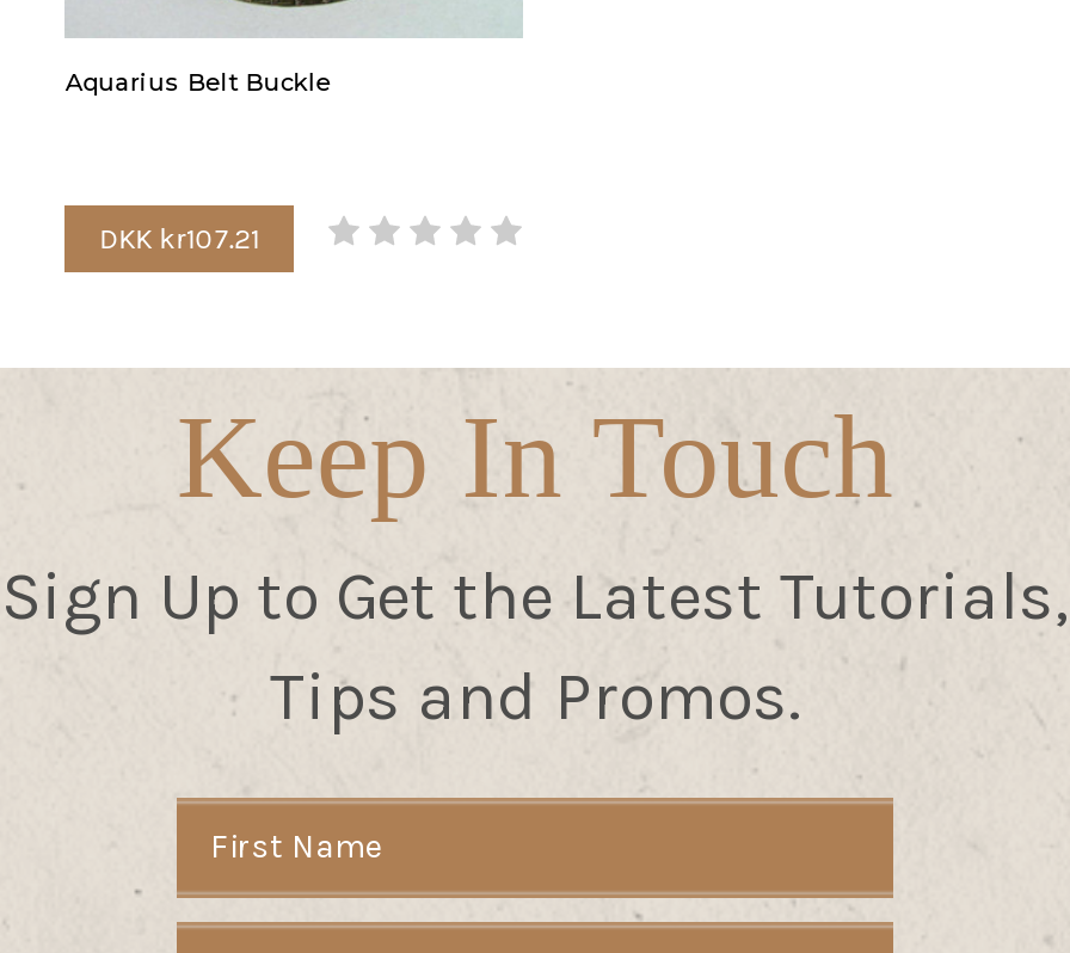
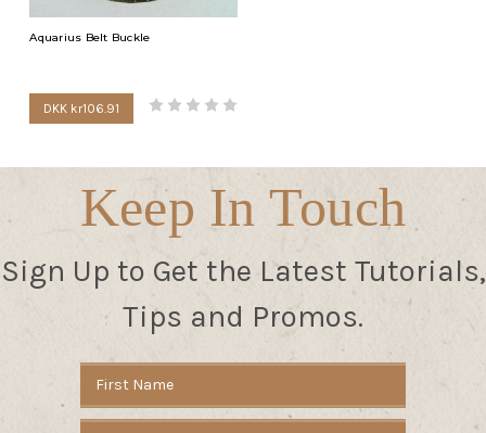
[100,223,260,257] DKK kr107.21 -> [44,101,120,117] DKK kr106.91

